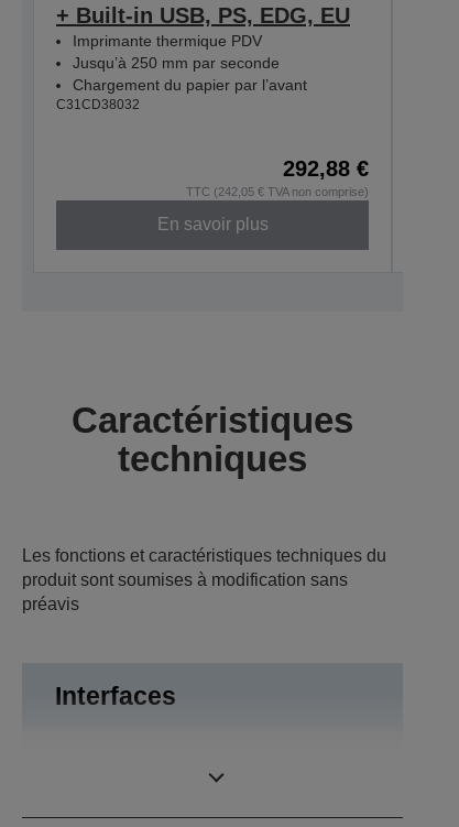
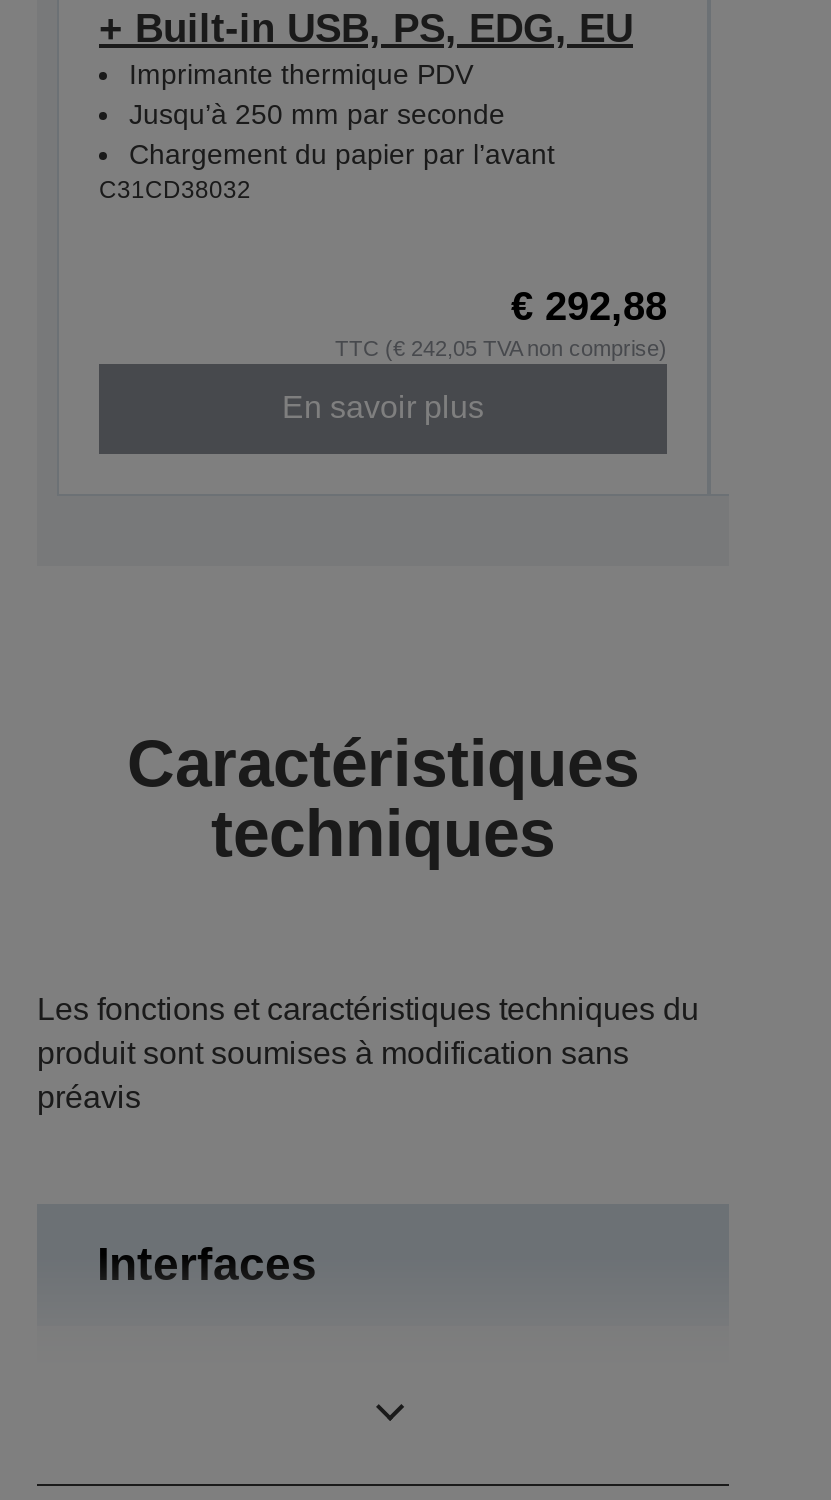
[283,156,369,180] 292,88 € -> [511,284,667,328] € 292,88
[186,185,369,198] TTC (242,05 € TVA non comprise) -> [335,336,667,360] TTC (€ 242,05 TVA non comprise)

